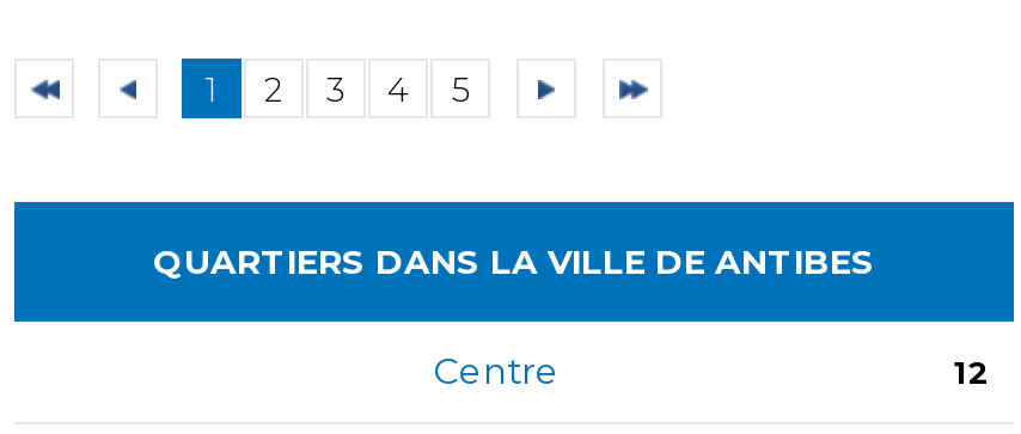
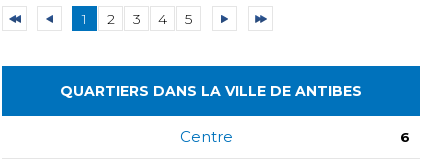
[954,354,990,392] 12 -> [400,129,410,145] 6

